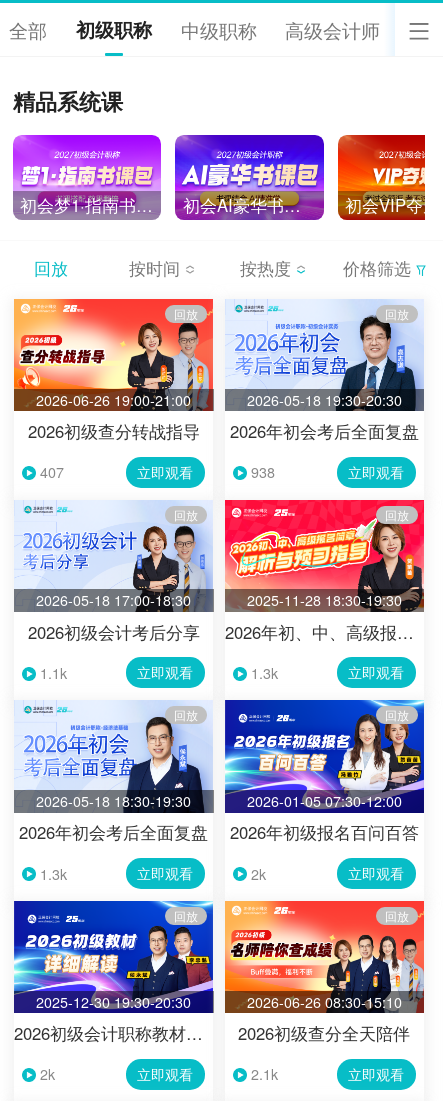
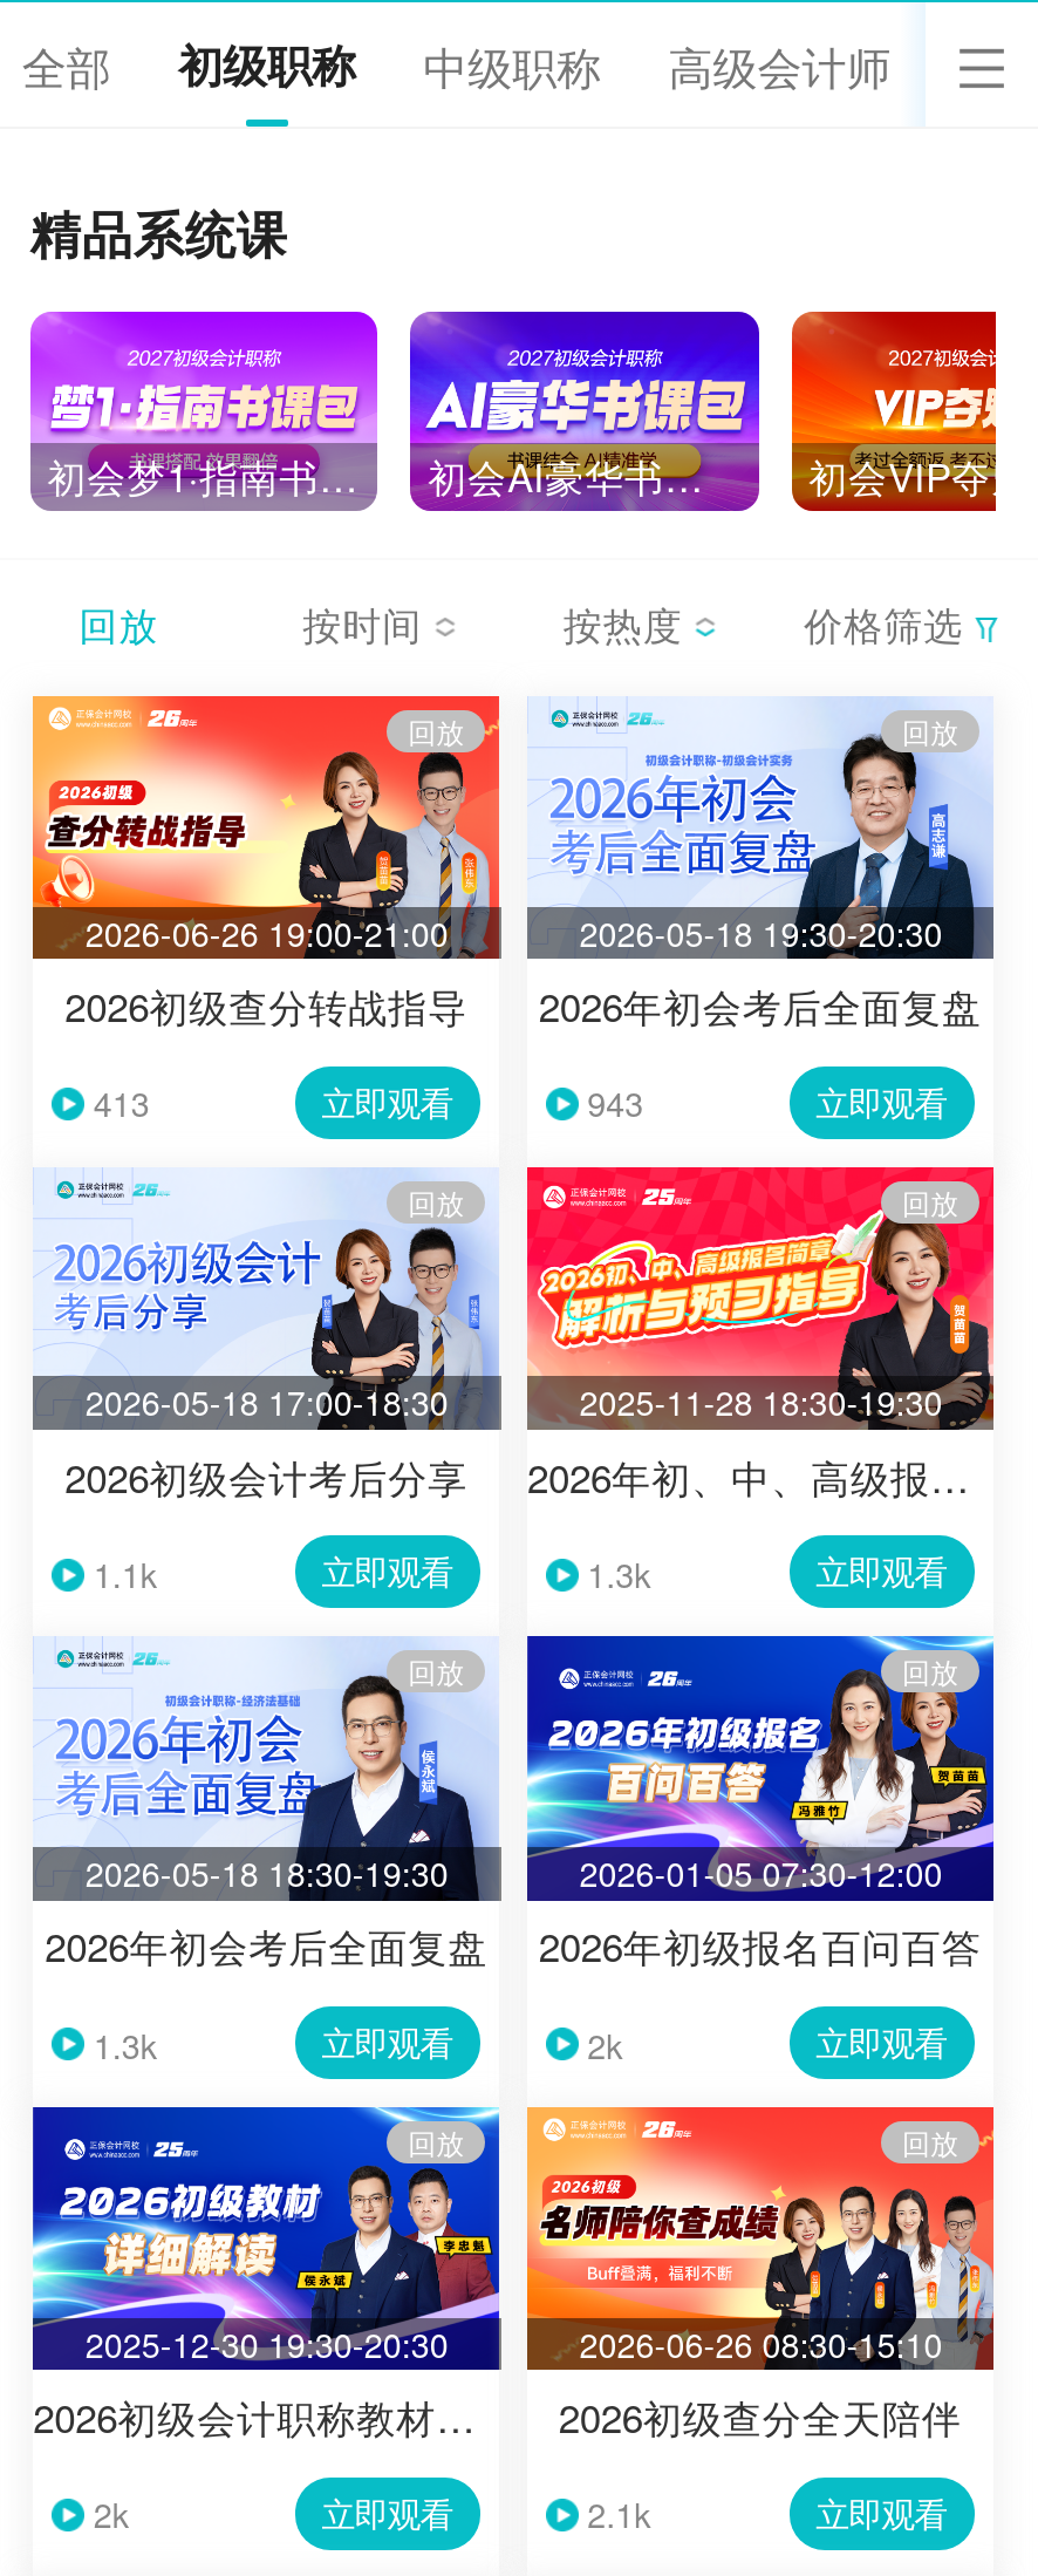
[40,463,64,483] 407 -> [93,1080,149,1127] 413
[251,463,275,483] 938 -> [587,1080,644,1127] 943

